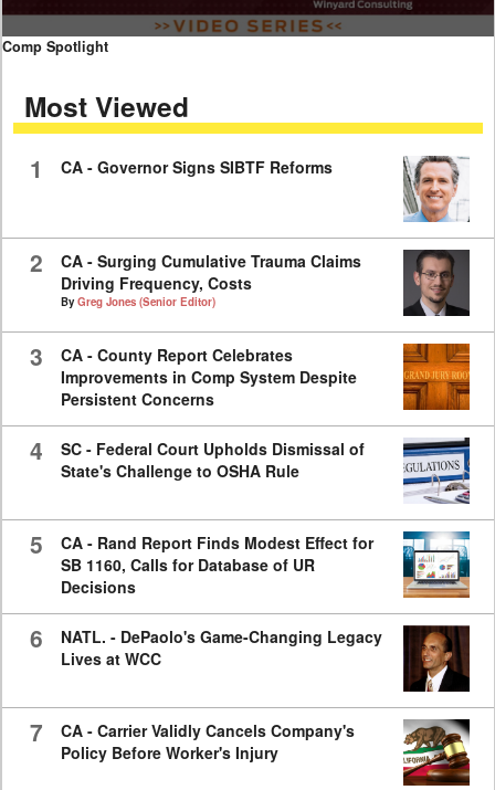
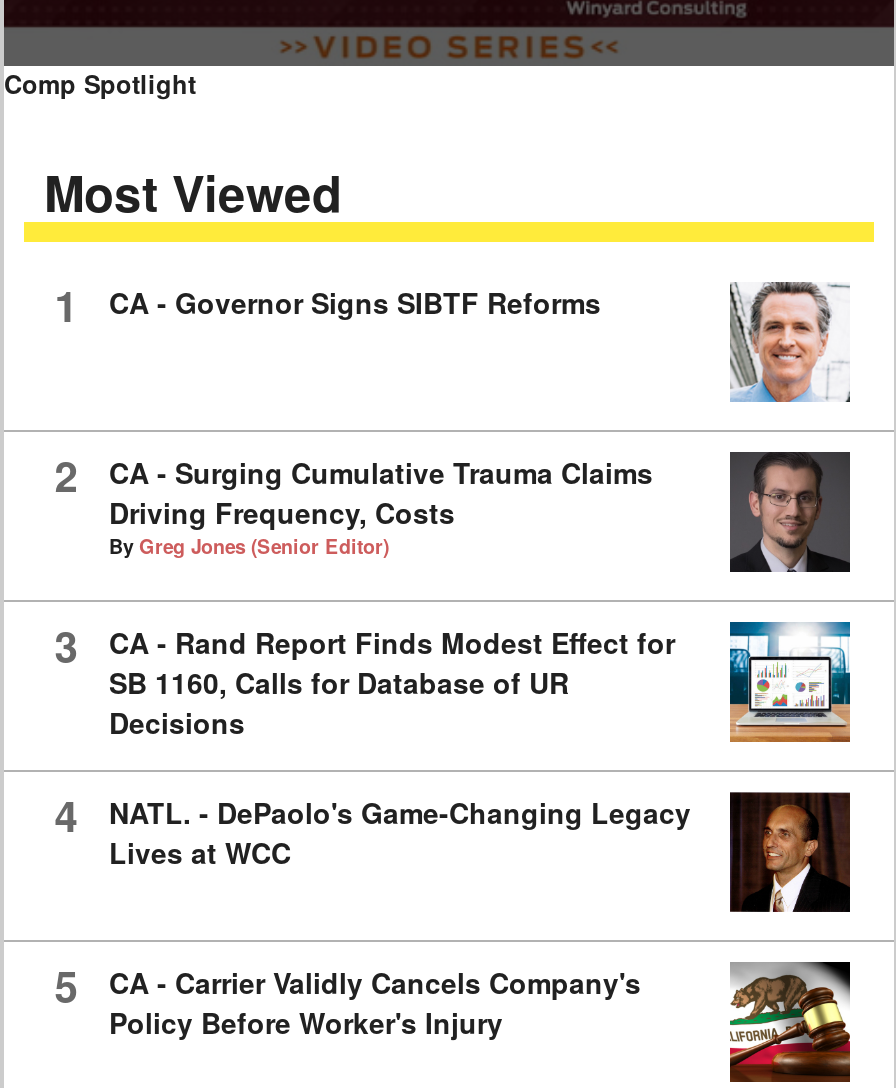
[30,343,471,561] [image] | CA - County Report Celebrates | Improvements in Comp System Despite | Persistent Concerns | 4 | SC - Federal Court Upholds Dismissal of | State's Challenge to OSHA Rule | 5 -> none
[402,438,471,504] [image] -> none
[30,622,382,655] 6 NATL. - DePaolo's Game-Changing Legacy -> [54,785,691,845] 4 NATL. - DePaolo's Game-Changing Legacy
[30,715,354,749] 7 CA - Carrier Validly Cancels Company's -> [54,955,641,1015] 5 CA - Carrier Validly Cancels Company's

